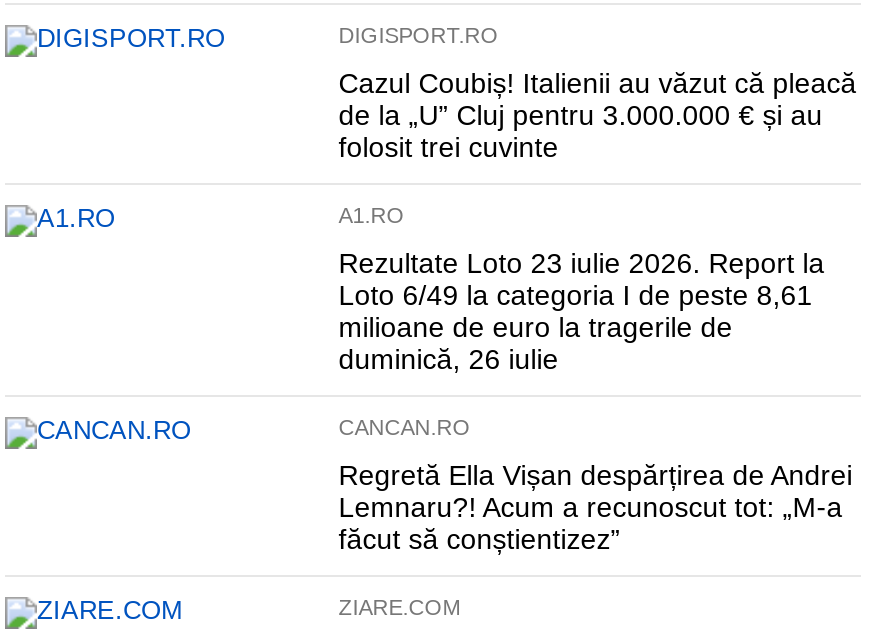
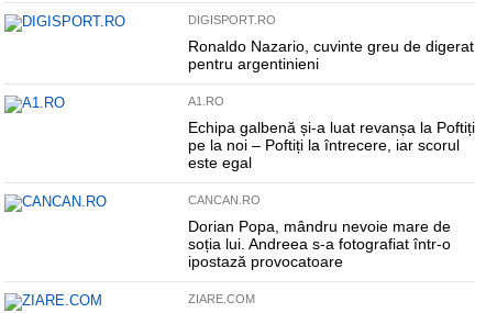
[339,67,857,163] Cazul Coubiș! Italienii au văzut că pleacă | de la „U” Cluj pentru 3.000.000 € și au | folosit trei cuvinte -> [188,37,474,72] Ronaldo Nazario, cuvinte greu de digerat | pentru argentinieni
[339,247,825,375] Rezultate Loto 23 iulie 2026. Report la | Loto 6/49 la categoria I de peste 8,61 | milioane de euro la tragerile de | duminică, 26 iulie -> [188,119,475,171] Echipa galbenă și-a luat revanșa la Poftiți | pe la noi – Poftiți la întrecere, iar scorul | este egal
[339,459,853,555] Regretă Ella Vișan despărțirea de Andrei | Lemnaru?! Acum a recunoscut tot: „M-a | făcut să conștientizez” -> [188,217,451,270] Dorian Popa, mândru nevoie mare de | soția lui. Andreea s-a fotografiat într-o | ipostază provocatoare

